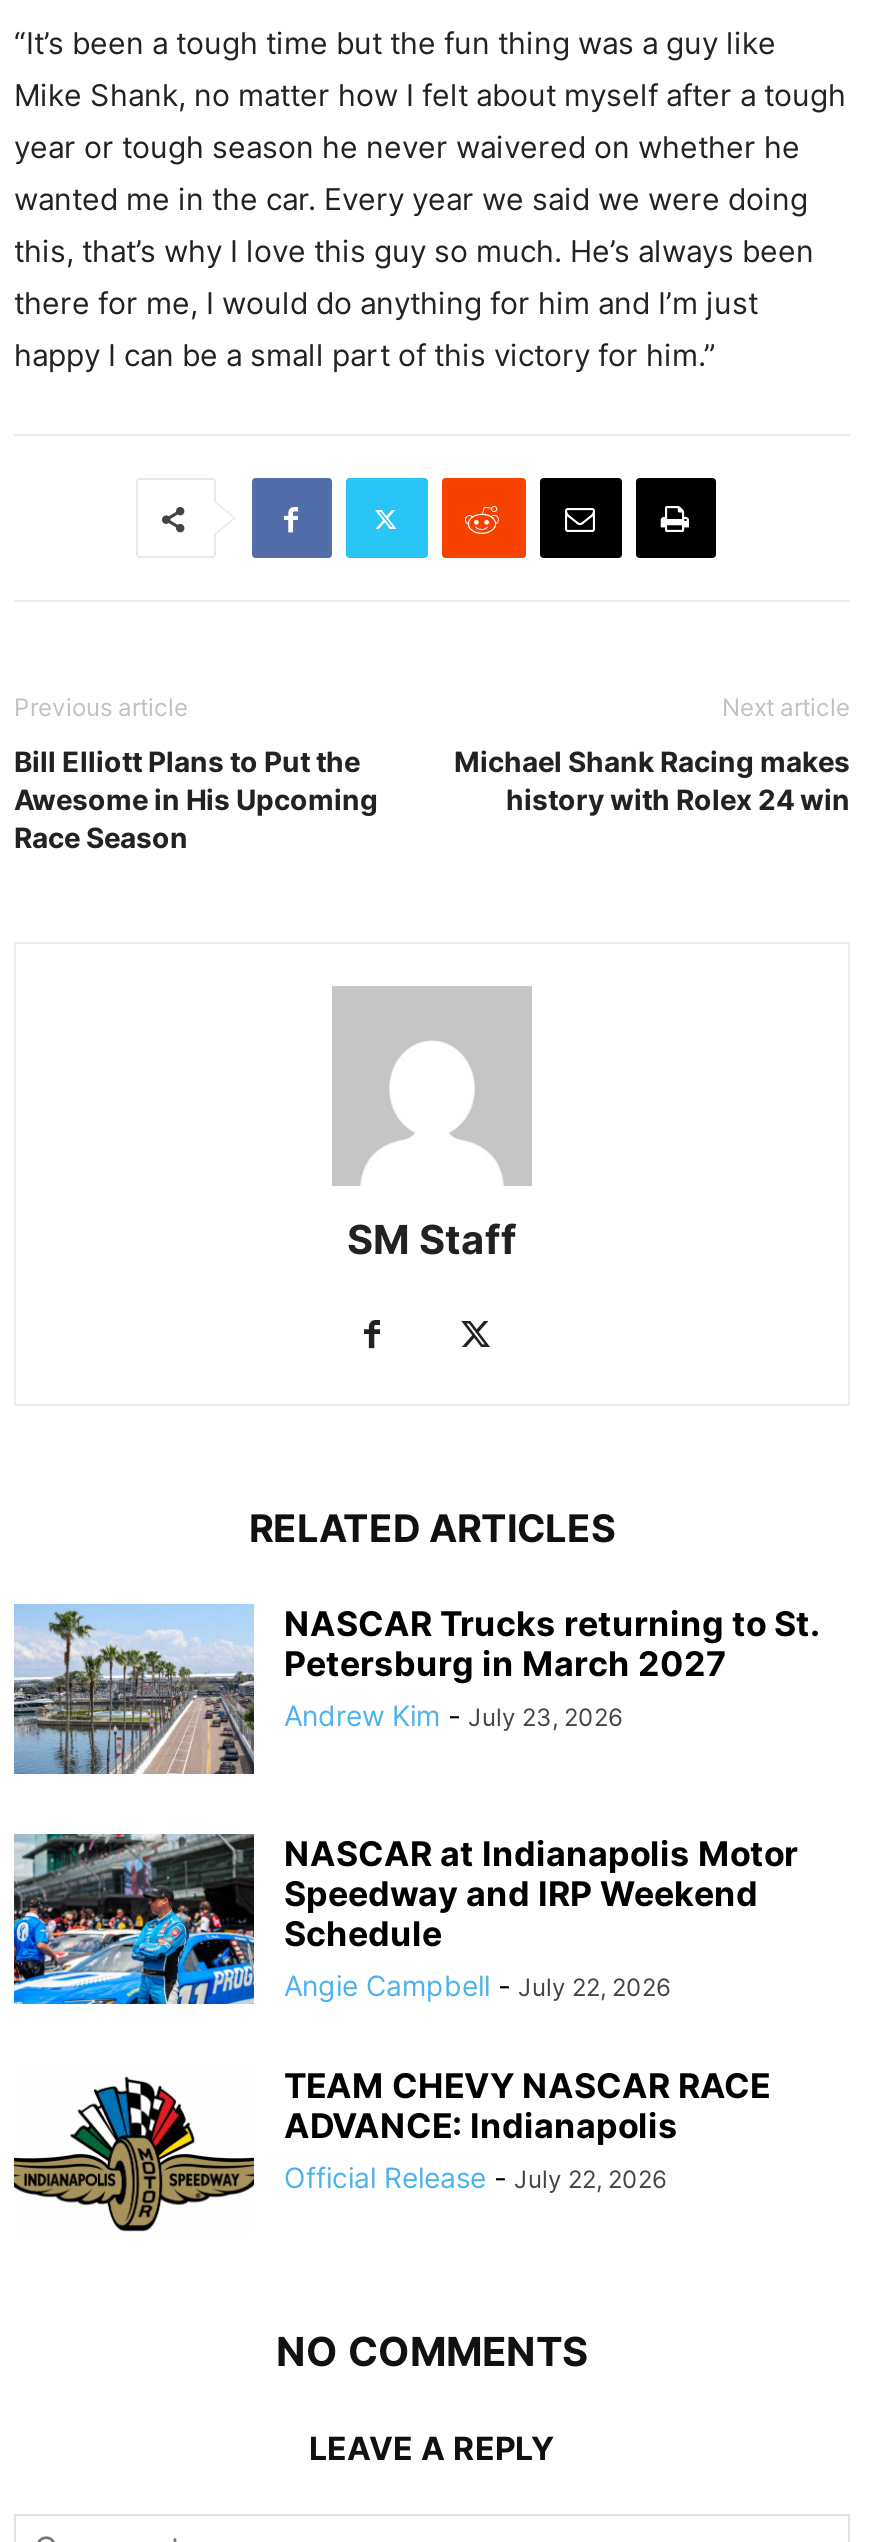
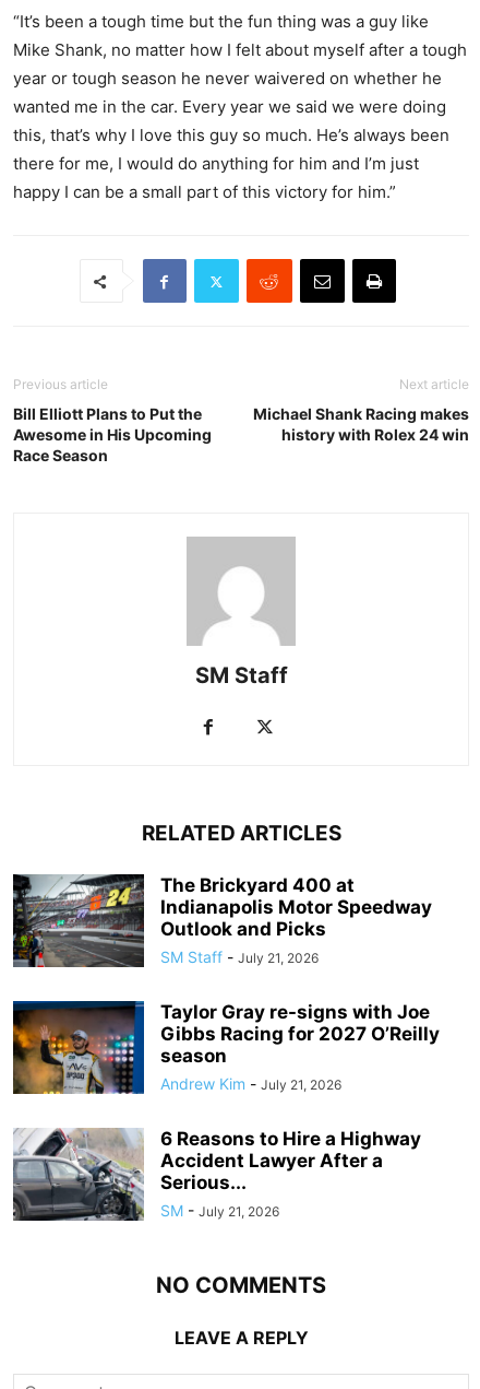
[14,1604,818,1776] [image] | NASCAR Trucks returning to St. | Petersburg in March 2027 | Andrew Kim - July 23, 2026 -> [12,873,432,968] [image] | The Brickyard 400 at | Indianapolis Motor Speedway | Outlook and Picks | SM Staff - July 21, 2026
[12,1832,798,2006] [image] | NASCAR at Indianapolis Motor | Speedway and IRP Weekend | Schedule | Angie Campbell - July 22, 2026 -> [12,1000,440,1095] [image] | Taylor Gray re-signs with Joe | Gibbs Racing for 2027 O’Reilly | season | Andrew Kim - July 21, 2026
[14,2067,770,2234] [image] | TEAM CHEVY NASCAR RACE | ADVANCE: Indianapolis | Official Release - July 22, 2026 -> [12,1128,421,1222] [image] | 6 Reasons to Hire a Highway | Accident Lawyer After a | Serious... | SM - July 21, 2026

